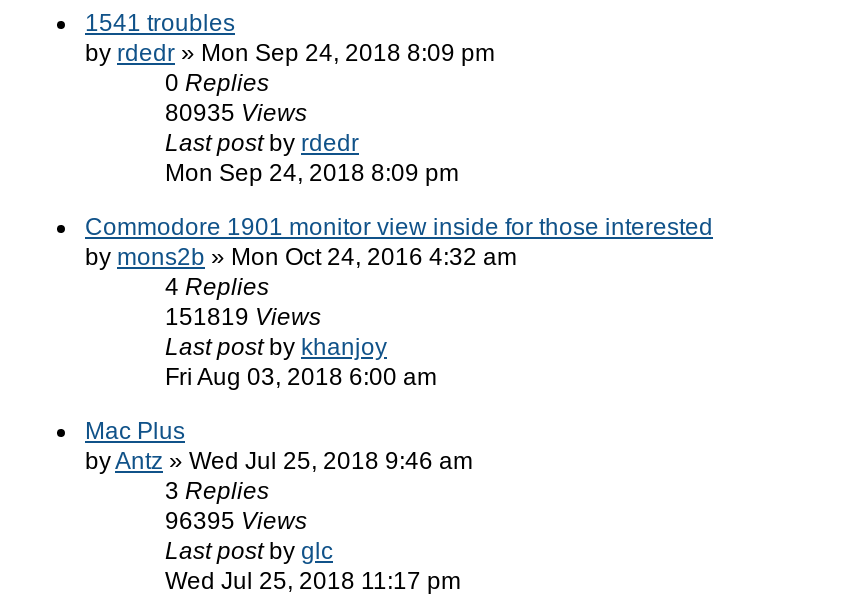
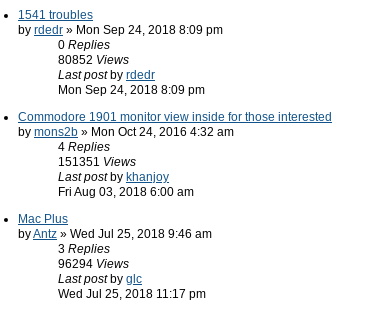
[165,99,307,127] 80935 Views -> [58,53,129,67] 80852 Views
[165,303,321,331] 151819 Views -> [58,155,136,169] 151351 Views
[165,507,307,535] 96395 Views -> [58,257,129,271] 96294 Views

